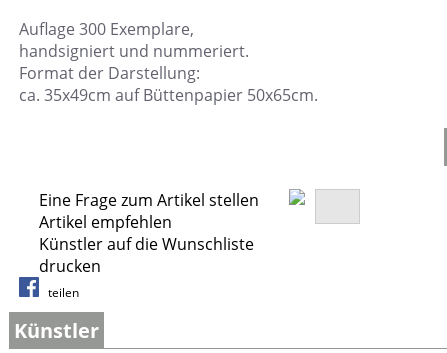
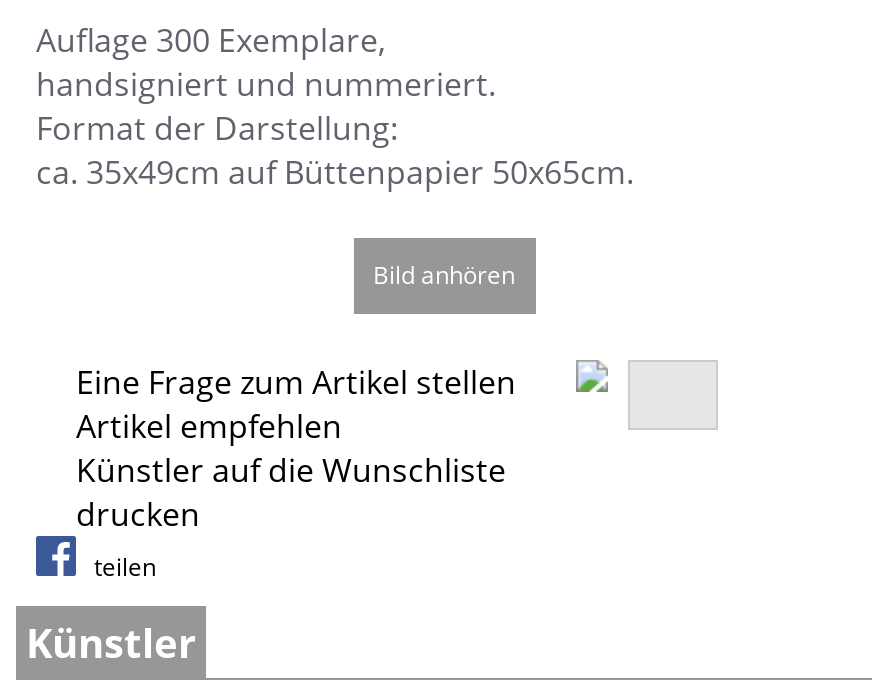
none -> [373,258,515,292] Bild anhören

